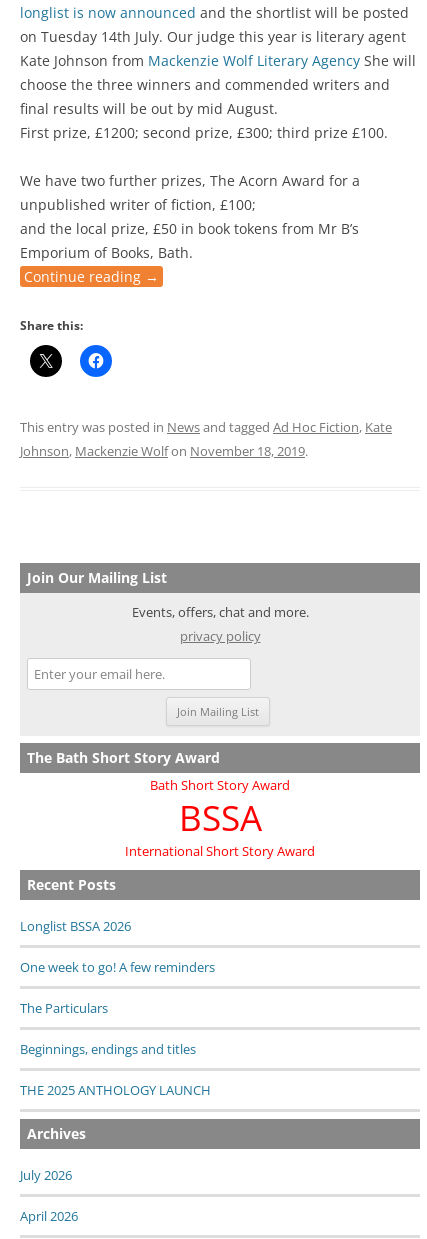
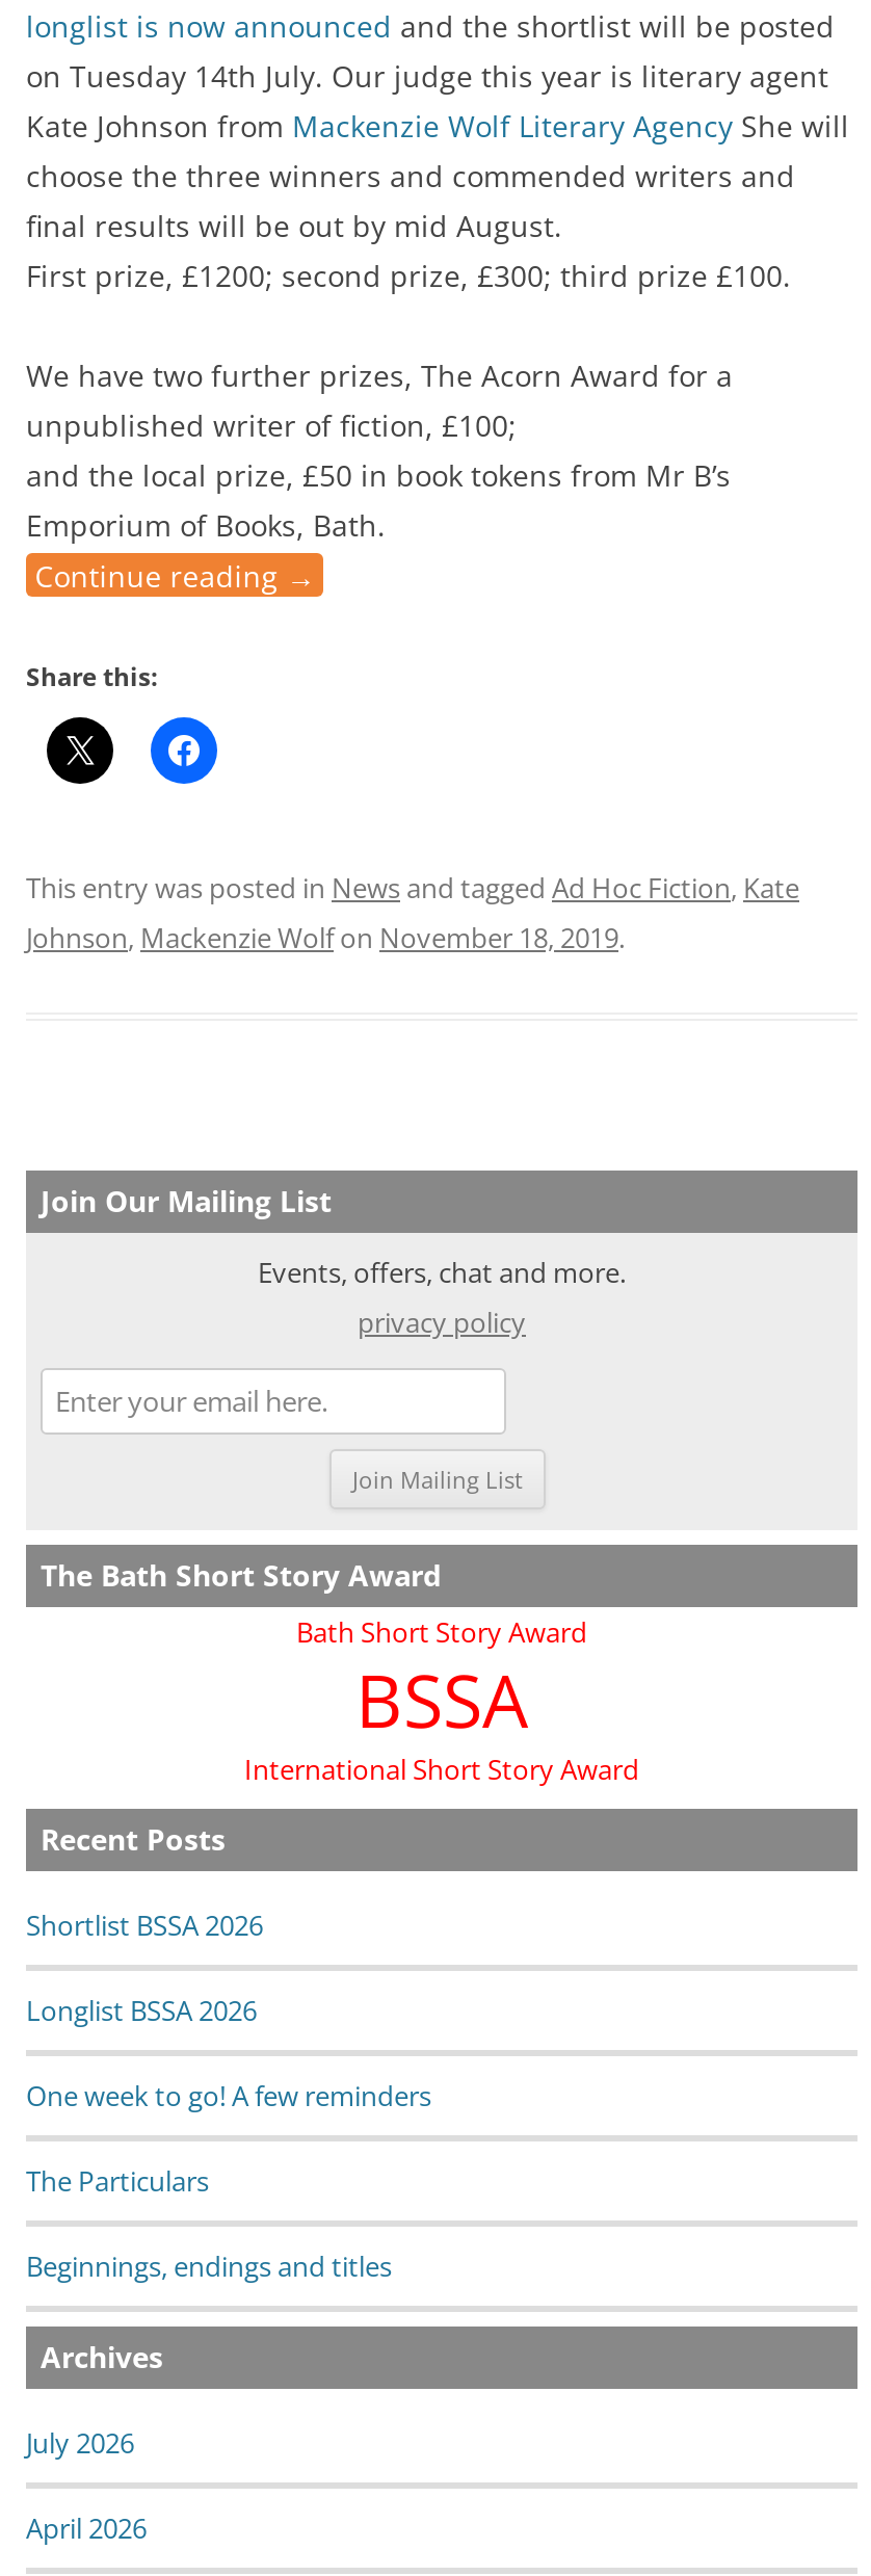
none -> [26,1907,263,1944] Shortlist BSSA 2026
moved [20,917,215,1058] -> [26,1992,431,2285]: Longlist BSSA 2026 | One week to go! A few reminders | The Particulars | Beginnings, endings and titles
[20,1081,211,1099] THE 2025 ANTHOLOGY LAUNCH -> none

